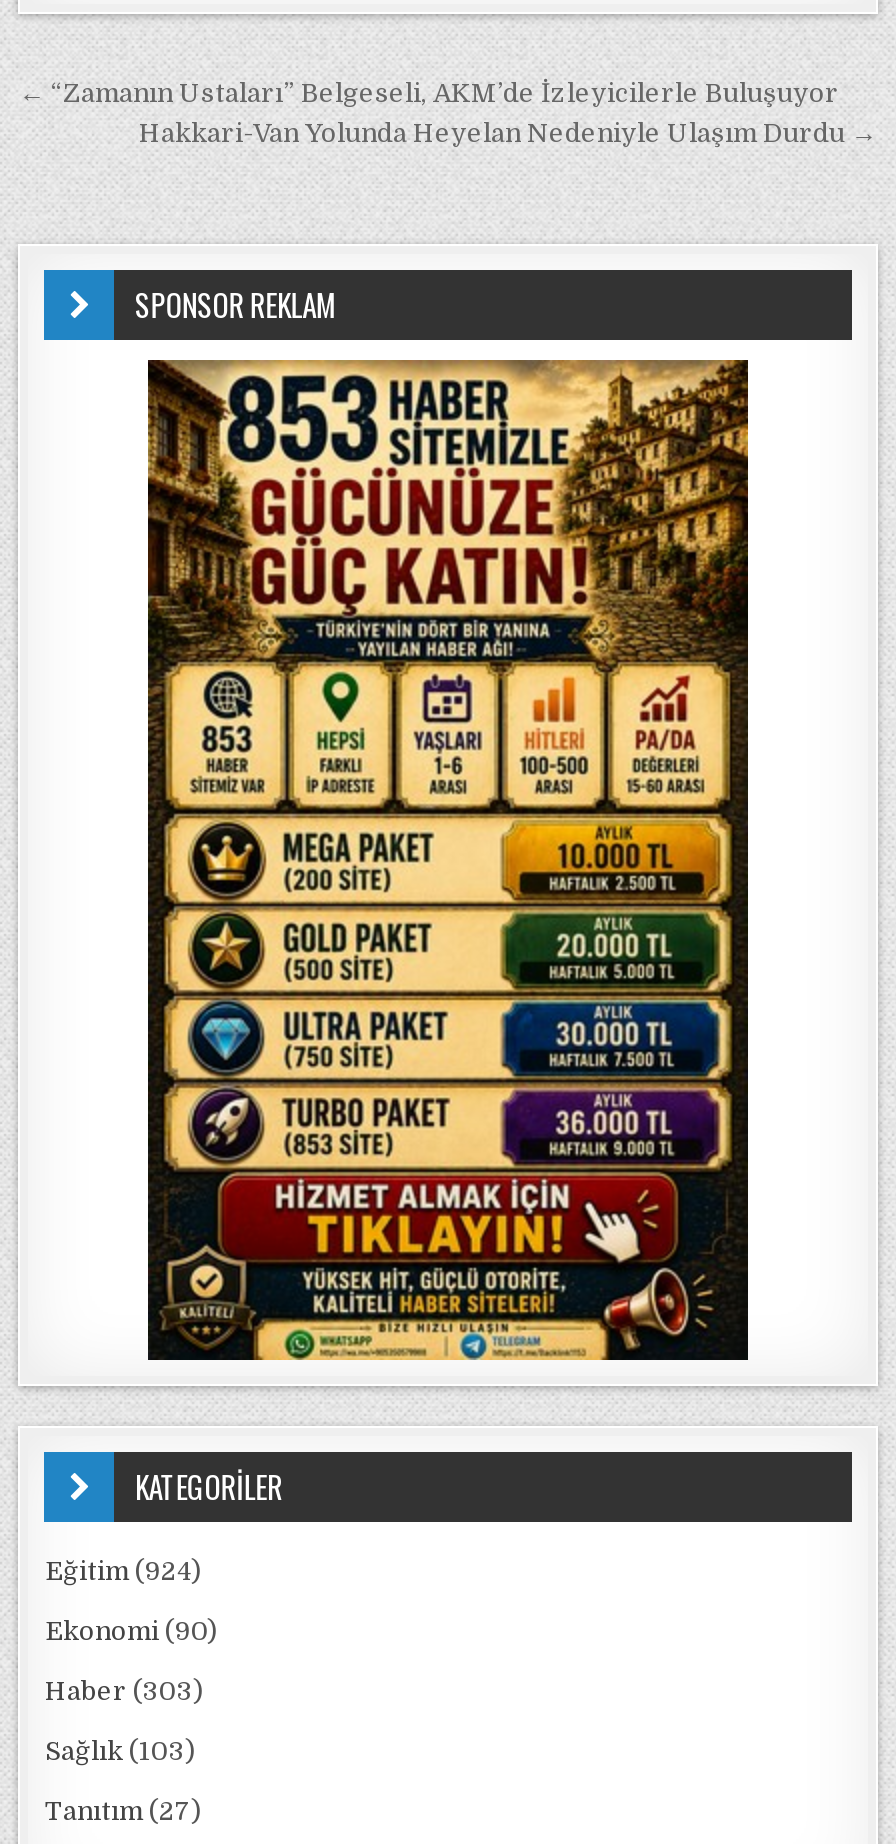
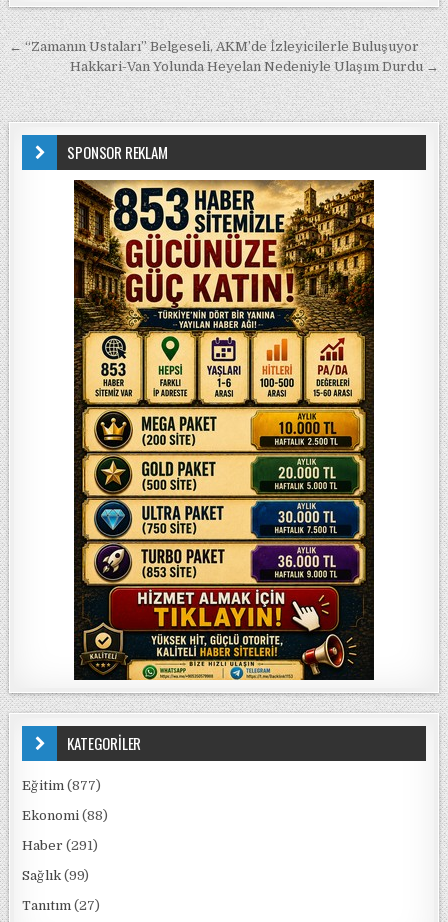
[45,1556,201,1586] Eğitim (924) -> [22,778,101,793] Eğitim (877)
[45,1616,217,1646] Ekonomi (90) -> [22,808,108,823] Ekonomi (88)
[45,1676,203,1706] Haber (303) -> [22,838,98,853] Haber (291)
[45,1736,195,1766] Sağlık (103) -> [22,868,89,883] Sağlık (99)

